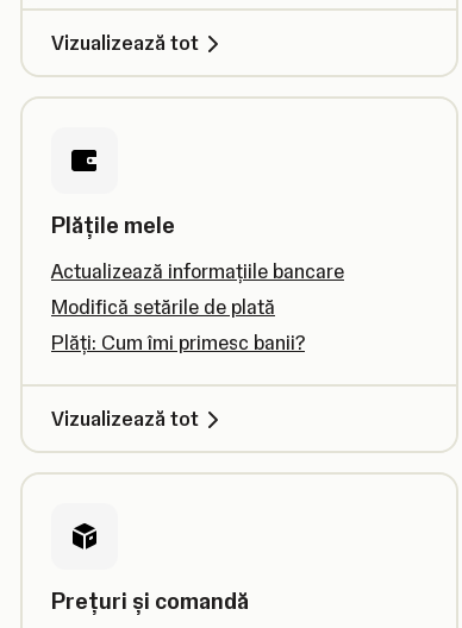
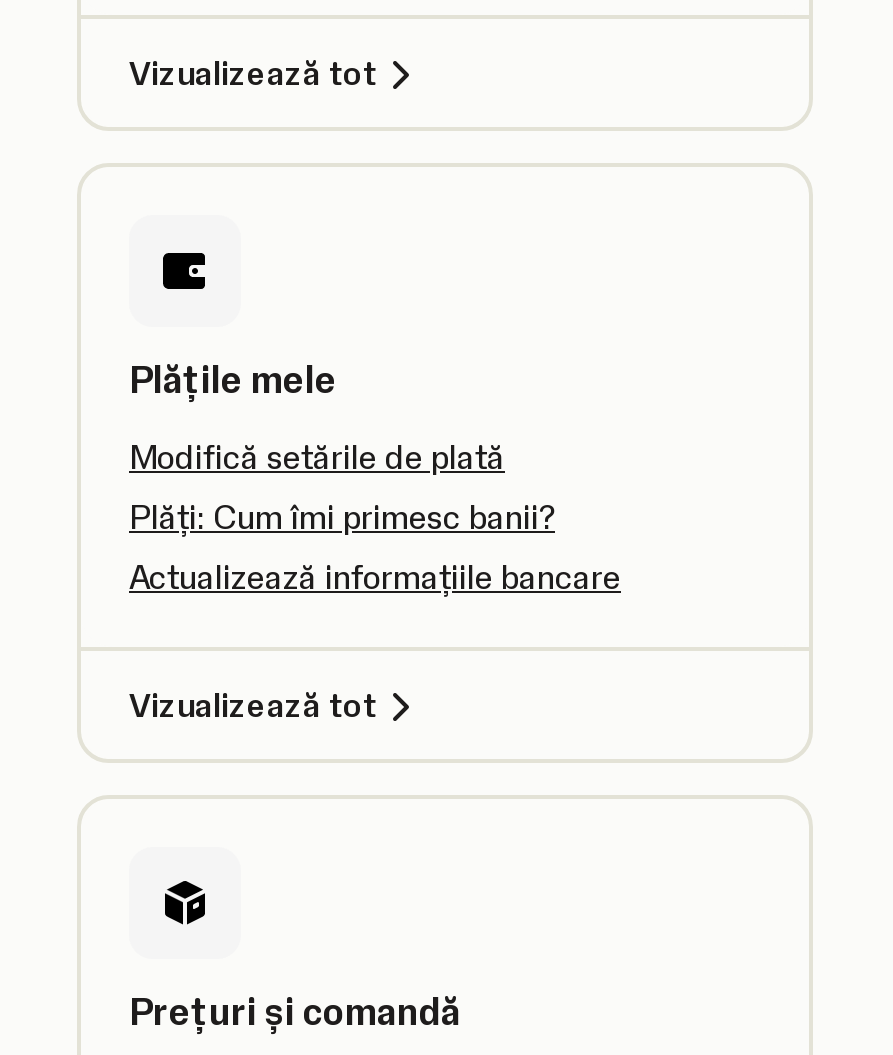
moved [51,259,344,283] -> [129,557,621,597]: Actualizează informațiile bancare
moved [51,295,305,354] -> [129,437,555,537]: Modifică setările de plată | Plăți: Cum îmi primesc banii?

